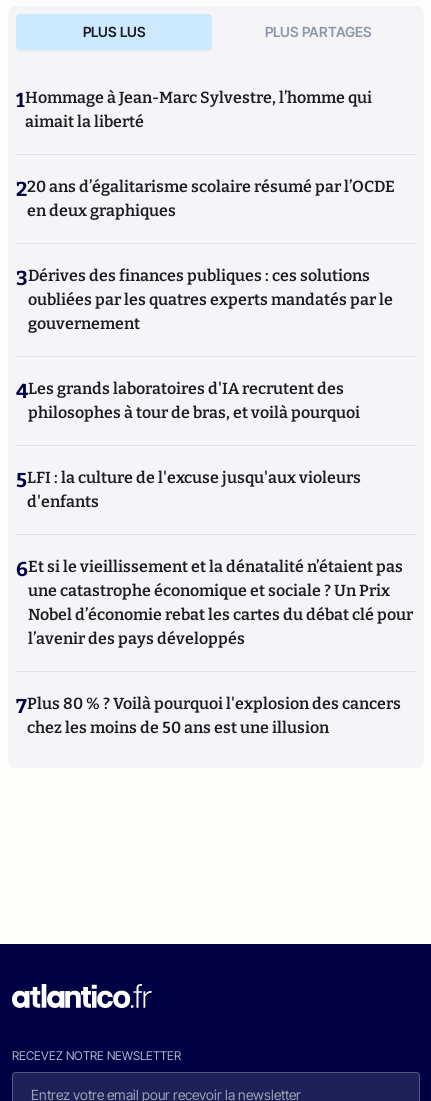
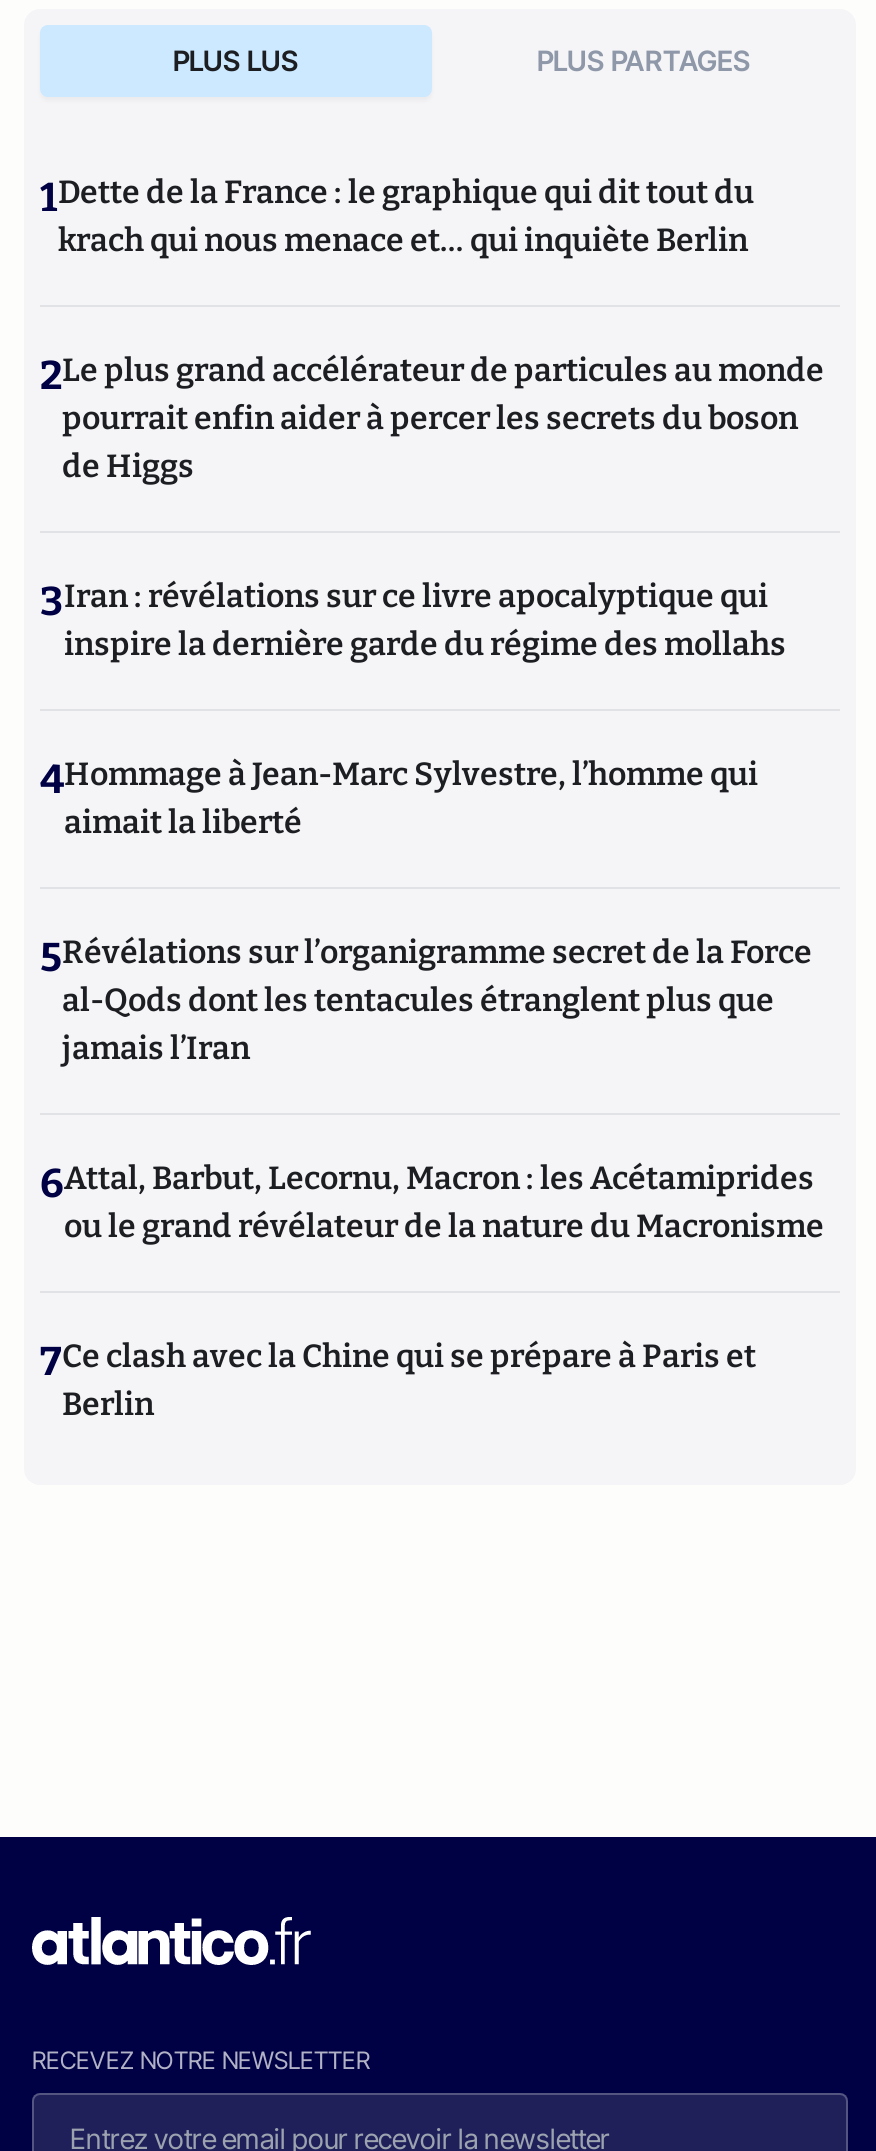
[16,88,372,112] 1Hommage à Jean-Marc Sylvestre, l’homme qui -> [40,173,824,803] 1Dette de la France : le graphique qui dit tout du | krach qui nous menace et… qui inquiète Berlin | 2Le plus grand accélérateur de particules au monde | pourrait enfin aider à percer les secrets du boson | de Higgs | 3Iran : révélations sur ce livre apocalyptique qui | inspire la dernière garde du régime des mollahs | 4Hommage à Jean-Marc Sylvestre, l’homme qui
moved [25,112,144,131] -> [64,803,302,841]: aimait la liberté
[16,177,413,737] 220 ans d’égalitarisme scolaire résumé par l’OCDE | en deux graphiques | 3Dérives des finances publiques : ces solutions | oubliées par les quatres experts mandatés par le | gouvernement | 4Les grands laboratoires d'IA recrutent des | philosophes à tour de bras, et voilà pourquoi | 5LFI : la culture de l'excuse jusqu'aux violeurs | d'enfants | 6Et si le vieillissement et la dénatalité n’étaient pas | une catastrophe économique et sociale ? Un Prix | Nobel d’économie rebat les cartes du débat clé pour | l’avenir des pays développés | 7Plus 80 % ? Voilà pourquoi l'explosion des cancers | chez les moins de 50 ans est une illusion -> [40,933,824,1423] 5Révélations sur l’organigramme secret de la Force | al-Qods dont les tentacules étranglent plus que | jamais l’Iran | 6Attal, Barbut, Lecornu, Macron : les Acétamiprides | ou le grand révélateur de la nature du Macronisme | 7Ce clash avec la Chine qui se prépare à Paris et | Berlin

